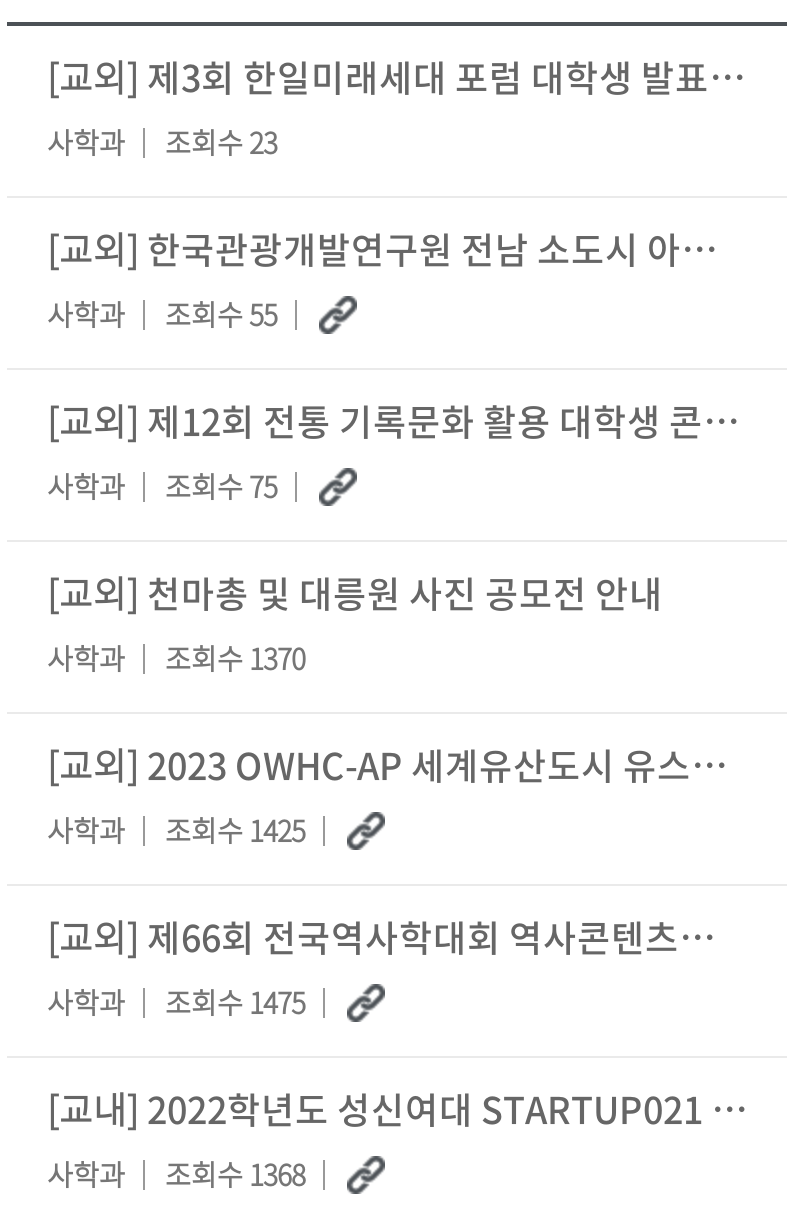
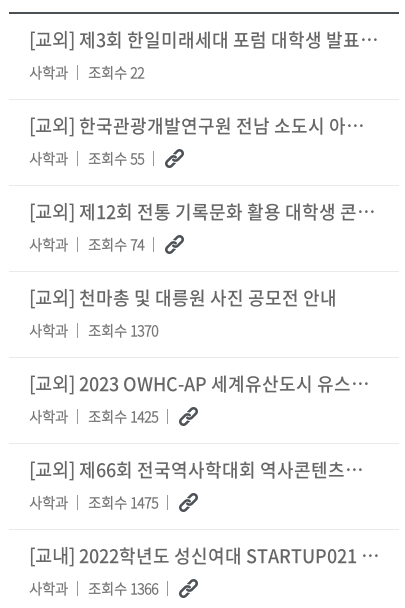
[47,122,277,162] 사학과 조회수 23 -> [29,62,144,82] 사학과 조회수 22
[47,466,277,506] 사학과 조회수 75 -> [29,234,144,254] 사학과 조회수 74
[47,1154,305,1194] 사학과 조회수 1368 -> [29,578,158,598] 사학과 조회수 1366

